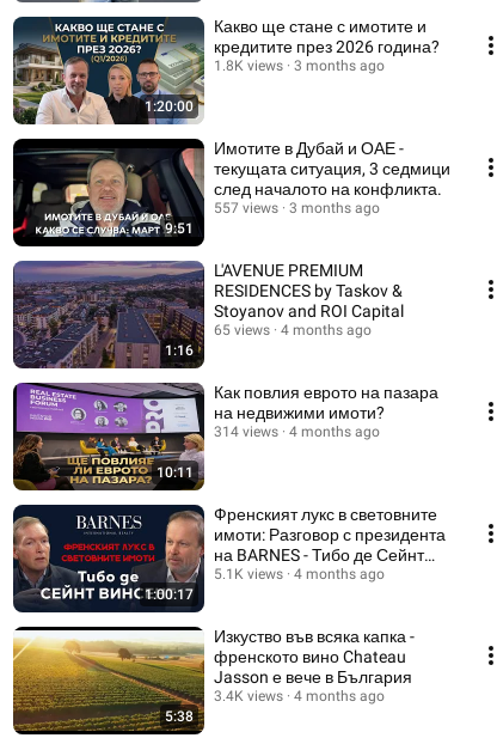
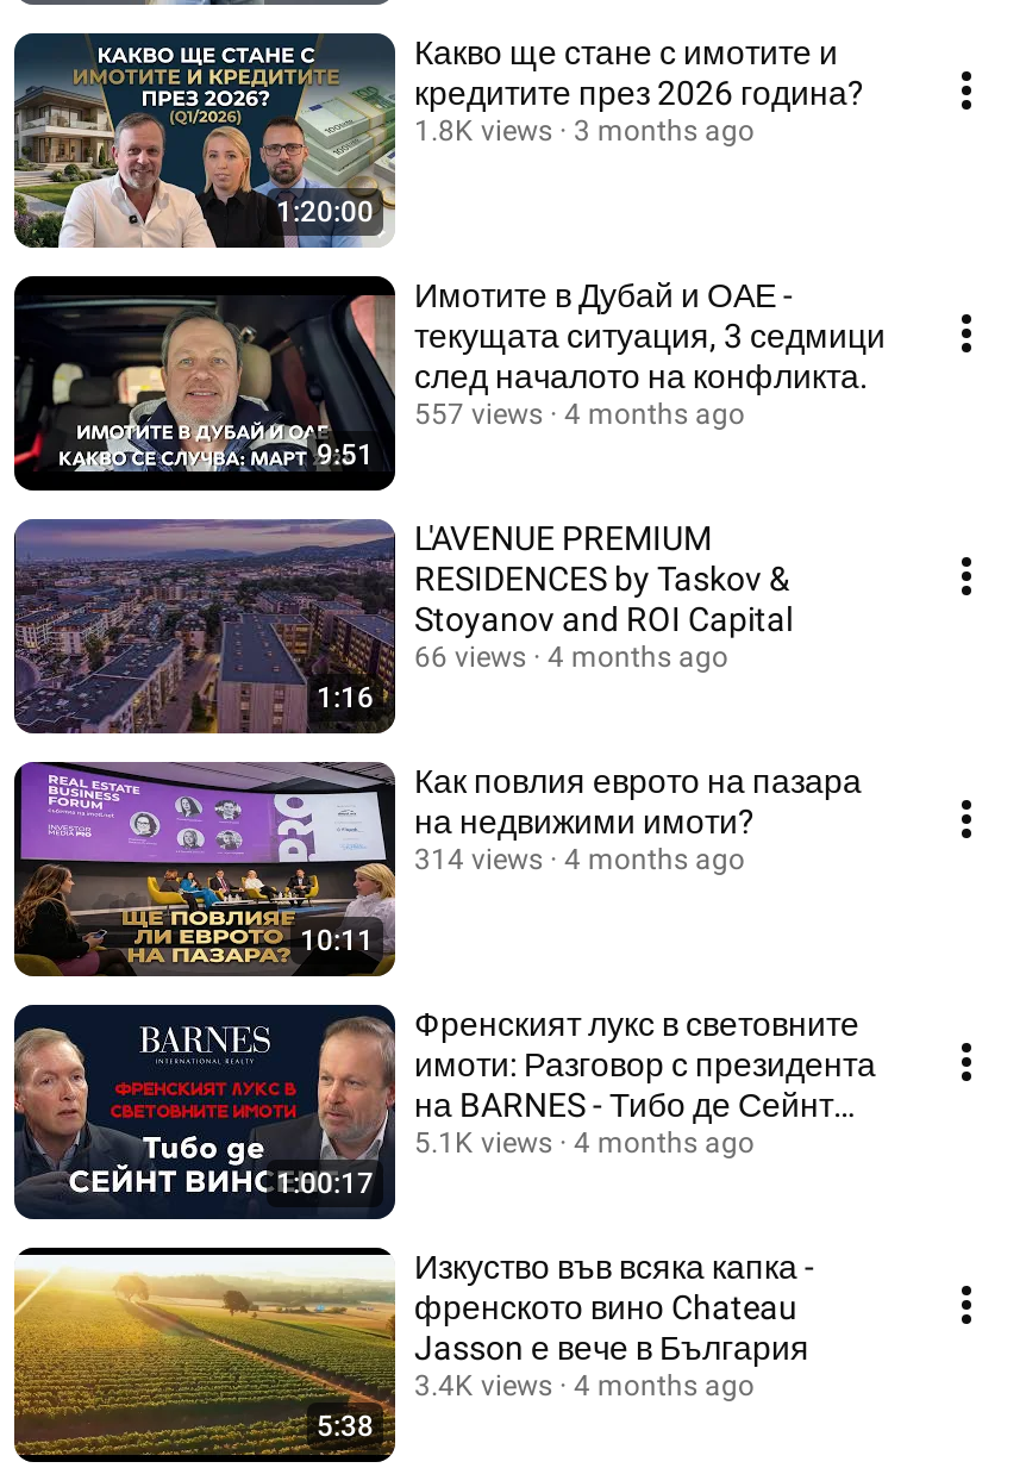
[214,200,380,216] 557 views 3 months ago -> [414,398,745,431] 557 views 4 months ago
[214,322,372,338] 65 views 4 months ago -> [414,641,728,674] 66 views 4 months ago

